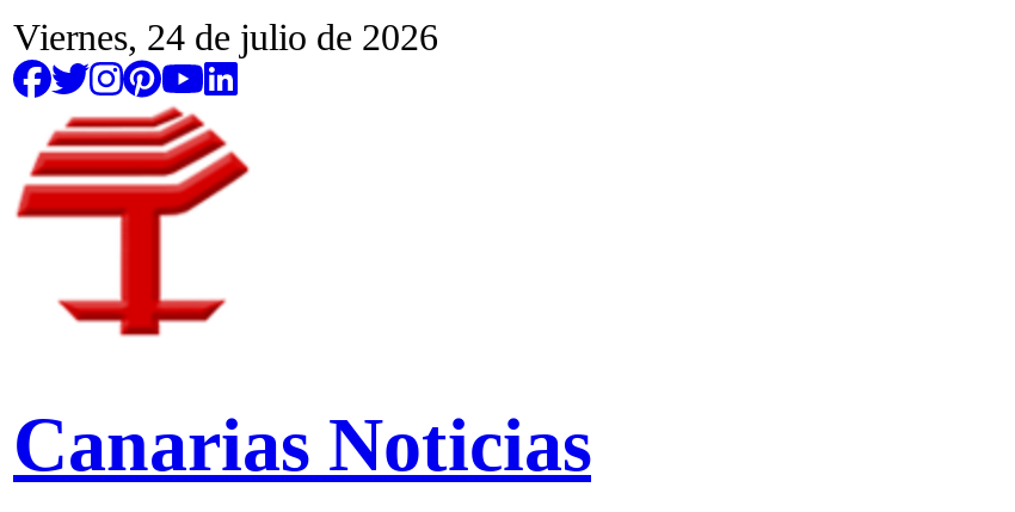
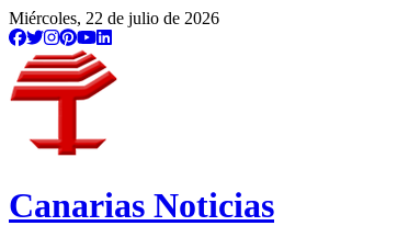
[13,17,438,57] Viernes, 24 de julio de 2026 -> [9,9,219,27] Miércoles, 22 de julio de 2026

